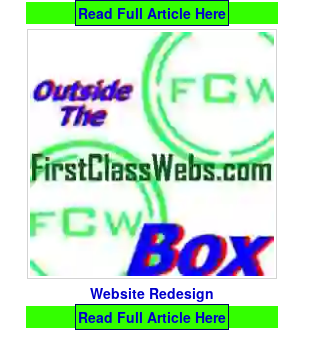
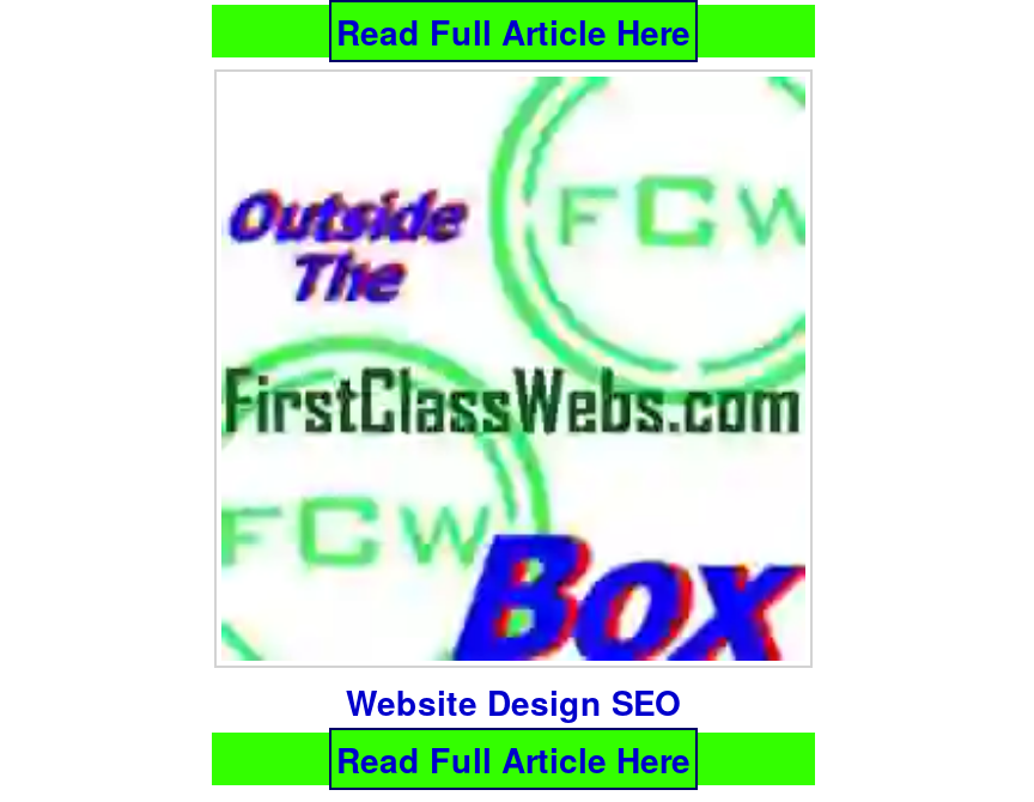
[90,283,214,303] Website Redesign -> [346,678,681,725] Website Design SEO

